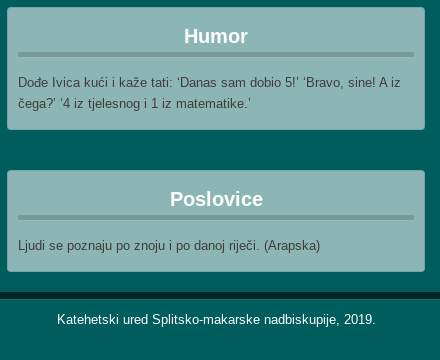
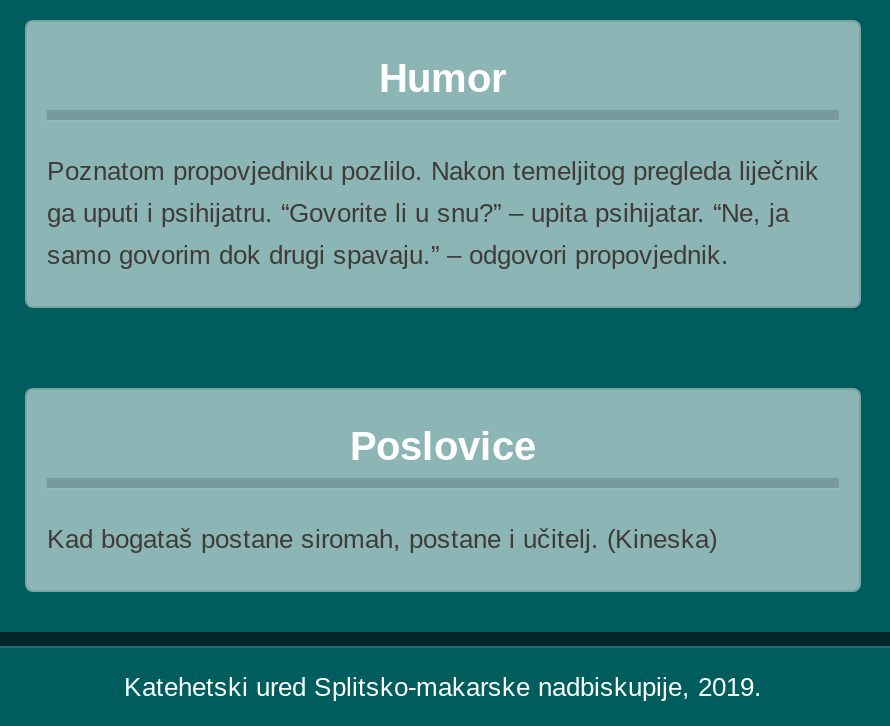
[18,75,401,111] Dođe Ivica kući i kaže tati: ‘Danas sam dobio 5!’ ‘Bravo, sine! A iz | čega?’ ‘4 iz tjelesnog i 1 iz matematike.’ -> [47,155,819,269] Poznatom propovjedniku pozlilo. Nakon temeljitog pregleda liječnik | ga uputi i psihijatru. “Govorite li u snu?” – upita psihijatar. “Ne, ja | samo govorim dok drugi spavaju.” – odgovori propovjednik.
[18,238,320,253] Ljudi se poznaju po znoju i po danoj riječi. (Arapska) -> [47,523,717,553] Kad bogataš postane siromah, postane i učitelj. (Kineska)

